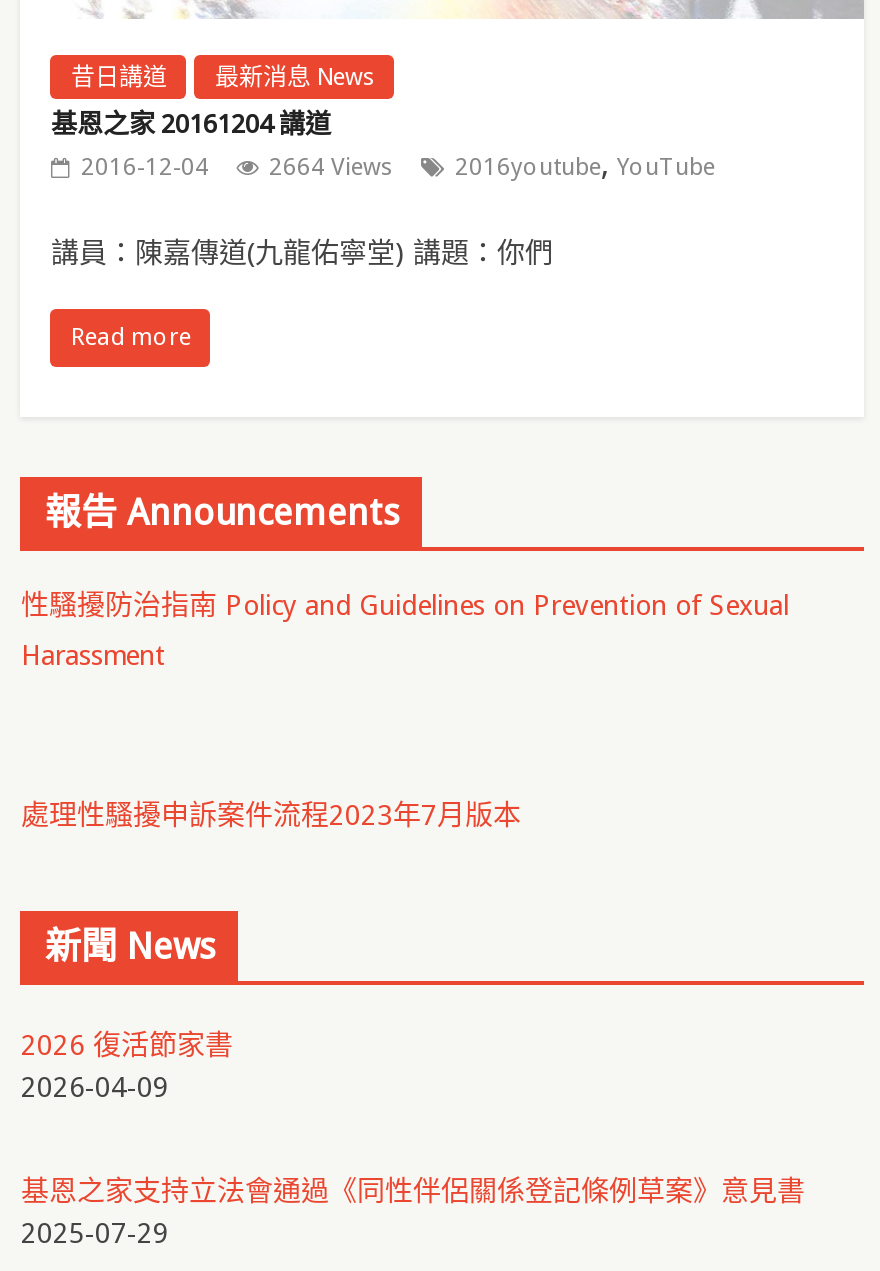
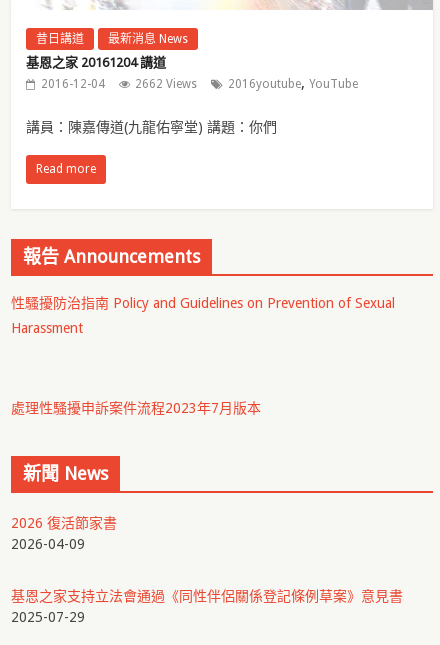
[269,153,393,181] 2664 Views -> [135,76,197,90] 2662 Views

